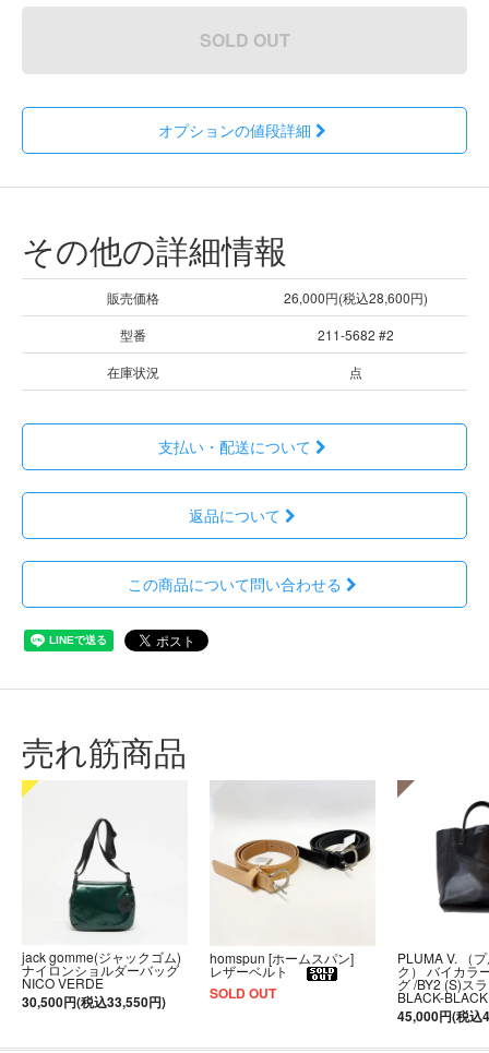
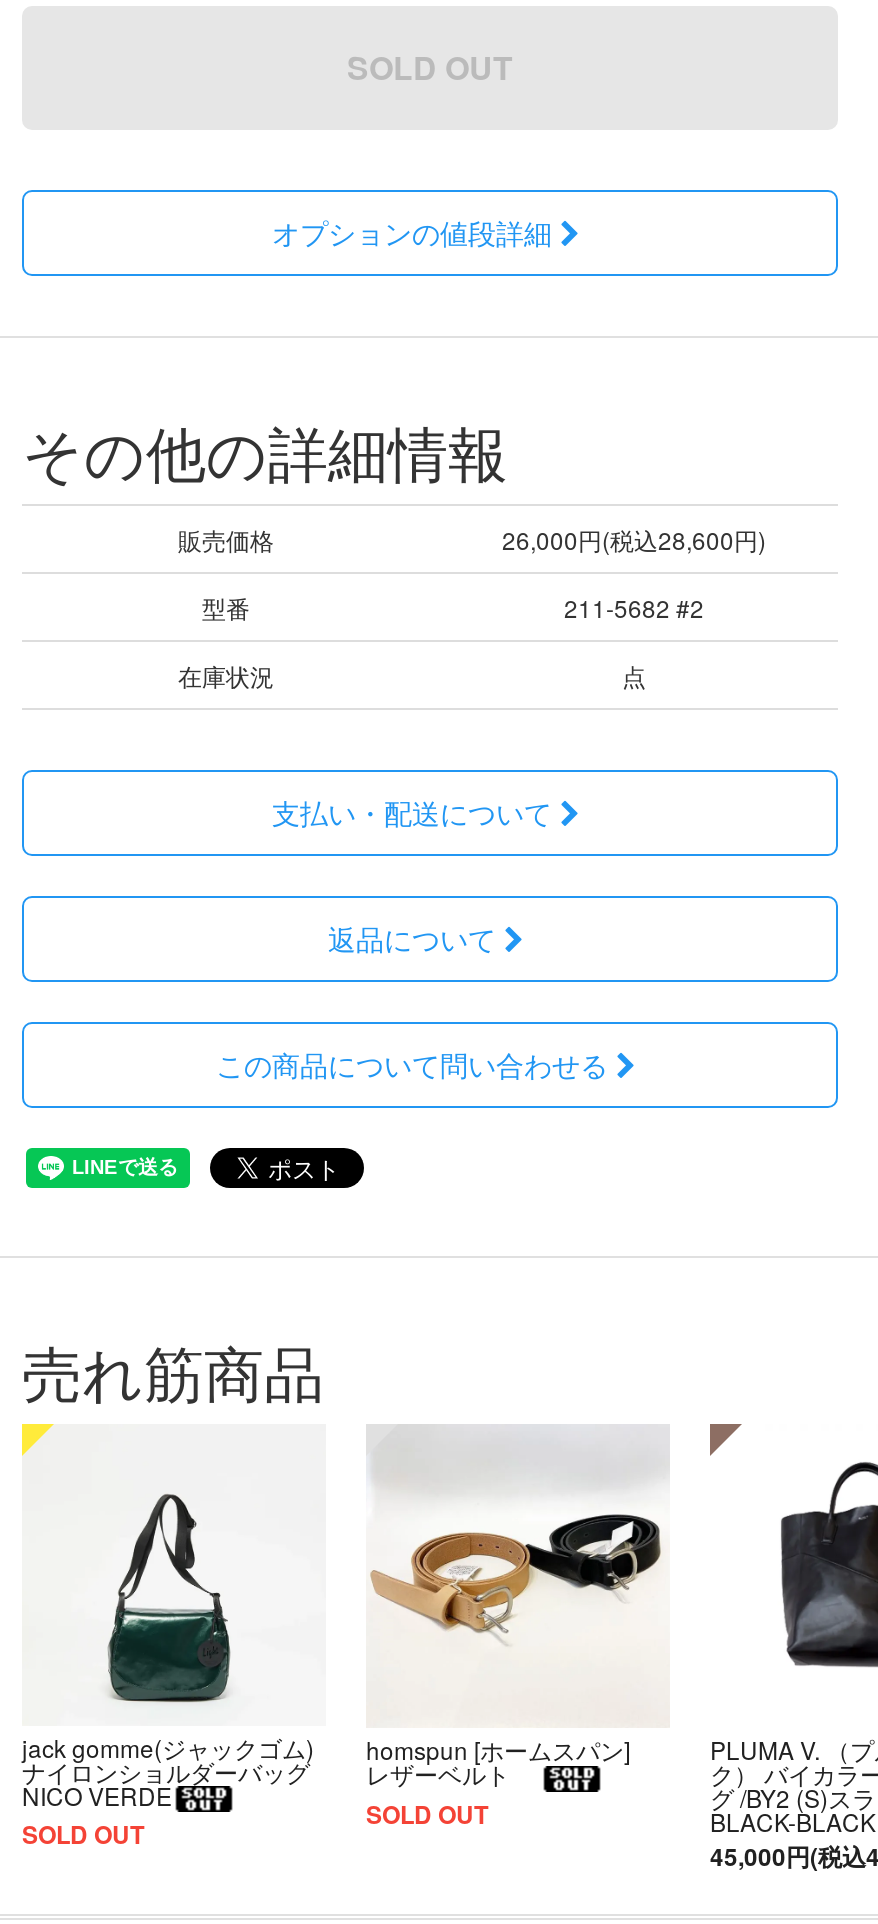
[22,992,166,1011] 30,500円(税込33,550円) -> [22,1816,144,1852] SOLD OUT

